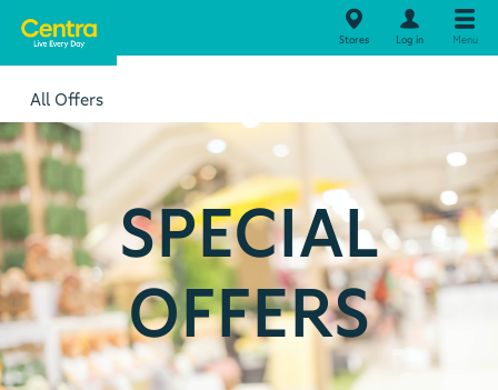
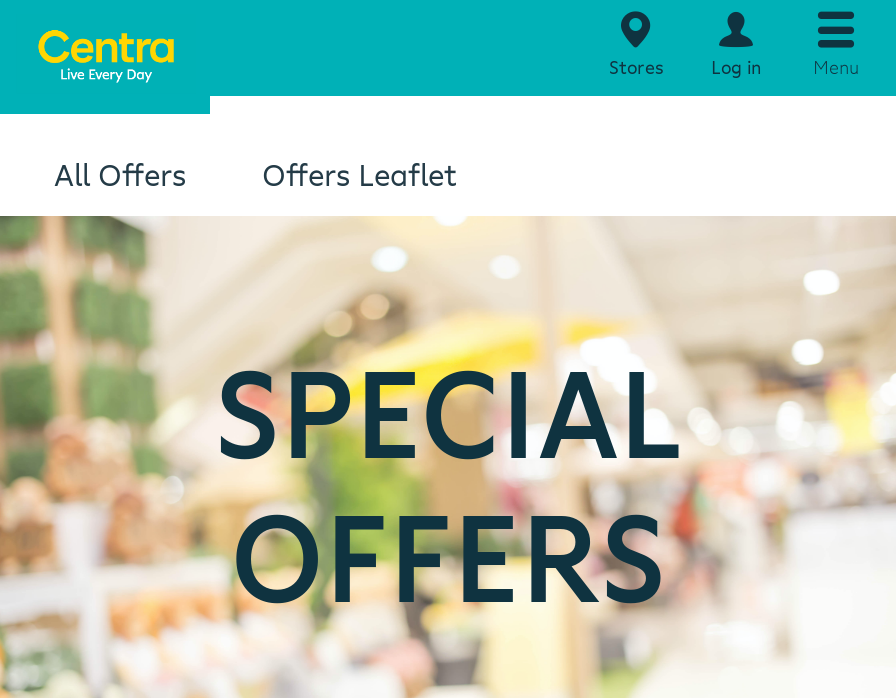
none -> [262,154,458,194] Offers Leaflet

